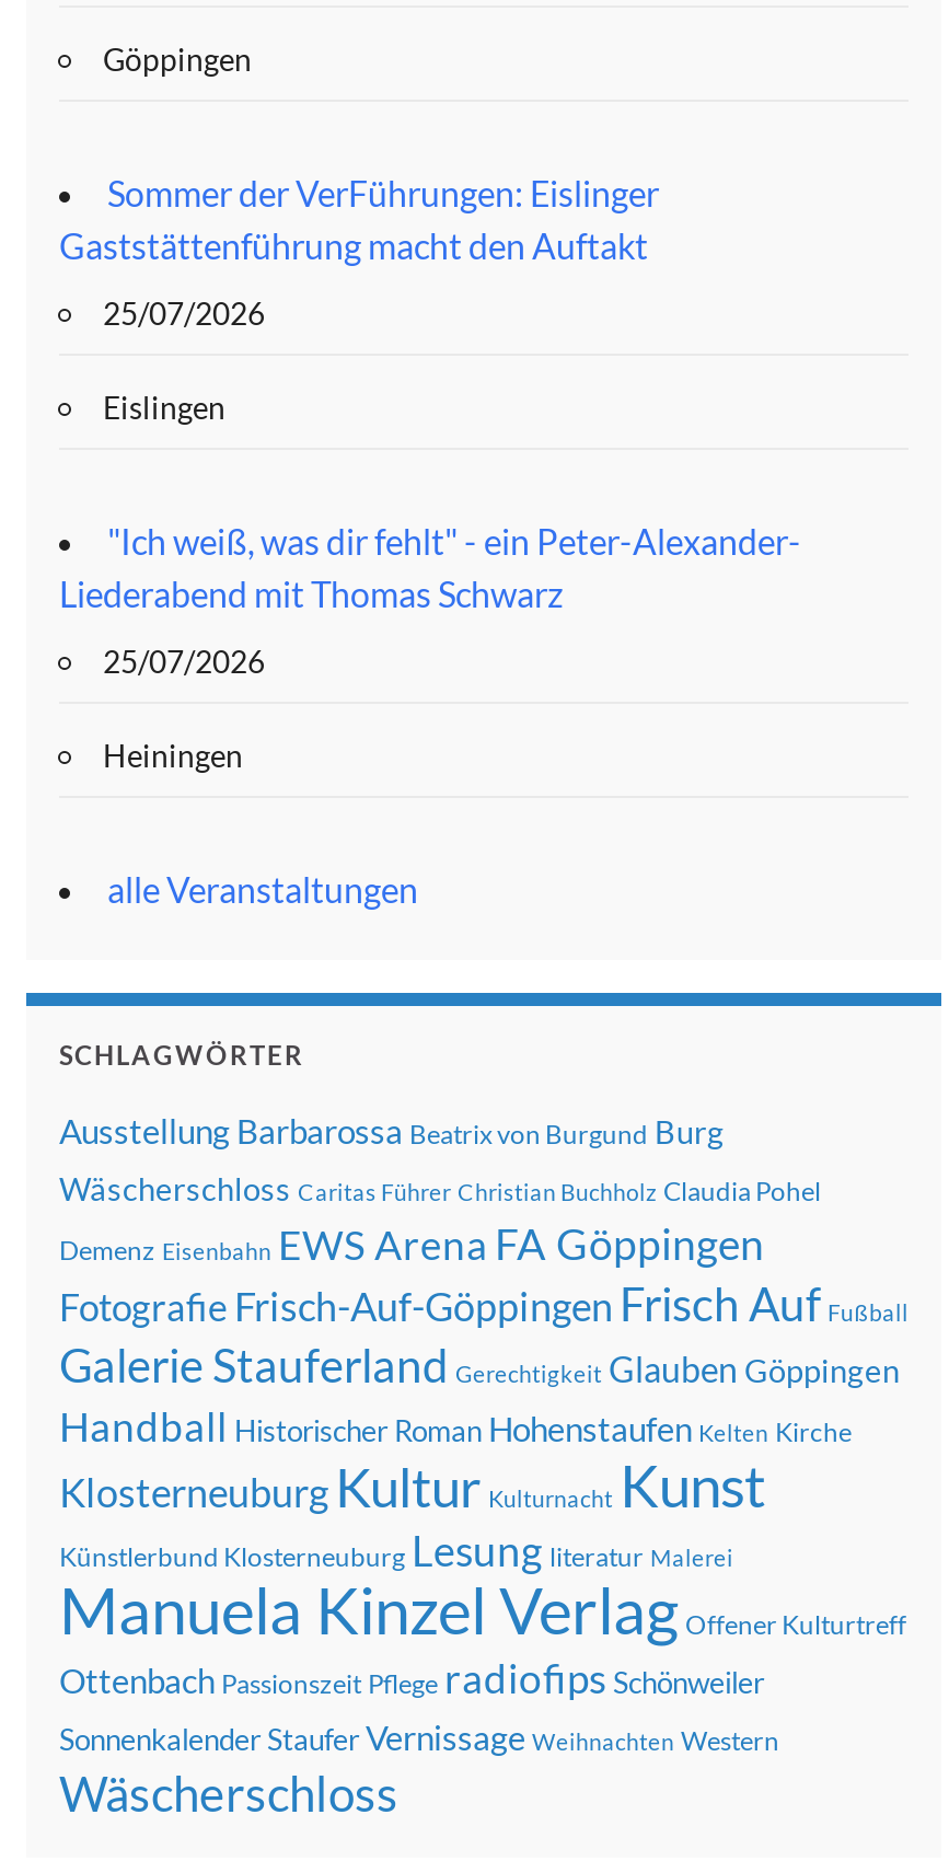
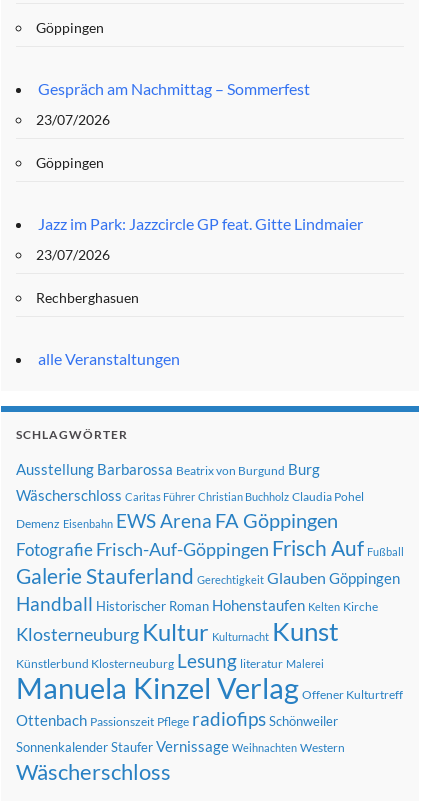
[59,172,659,266] Sommer der VerFührungen: Eislinger | Gaststättenführung macht den Auftakt -> [38,79,310,98] Gespräch am Nachmittag – Sommerfest
[103,295,265,332] 25/07/2026 -> [36,111,110,128] 23/07/2026
[103,389,225,426] Eislingen -> [36,154,104,171] Göppingen
[59,520,801,614] "Ich weiß, was dir fehlt" - ein Peter-Alexander- | Liederabend mit Thomas Schwarz -> [38,214,363,233] Jazz im Park: Jazzcircle GP feat. Gitte Lindmaier
[103,643,265,680] 25/07/2026 -> [36,246,110,263] 23/07/2026
[103,737,243,774] Heiningen -> [36,289,139,306] Rechberghasuen

